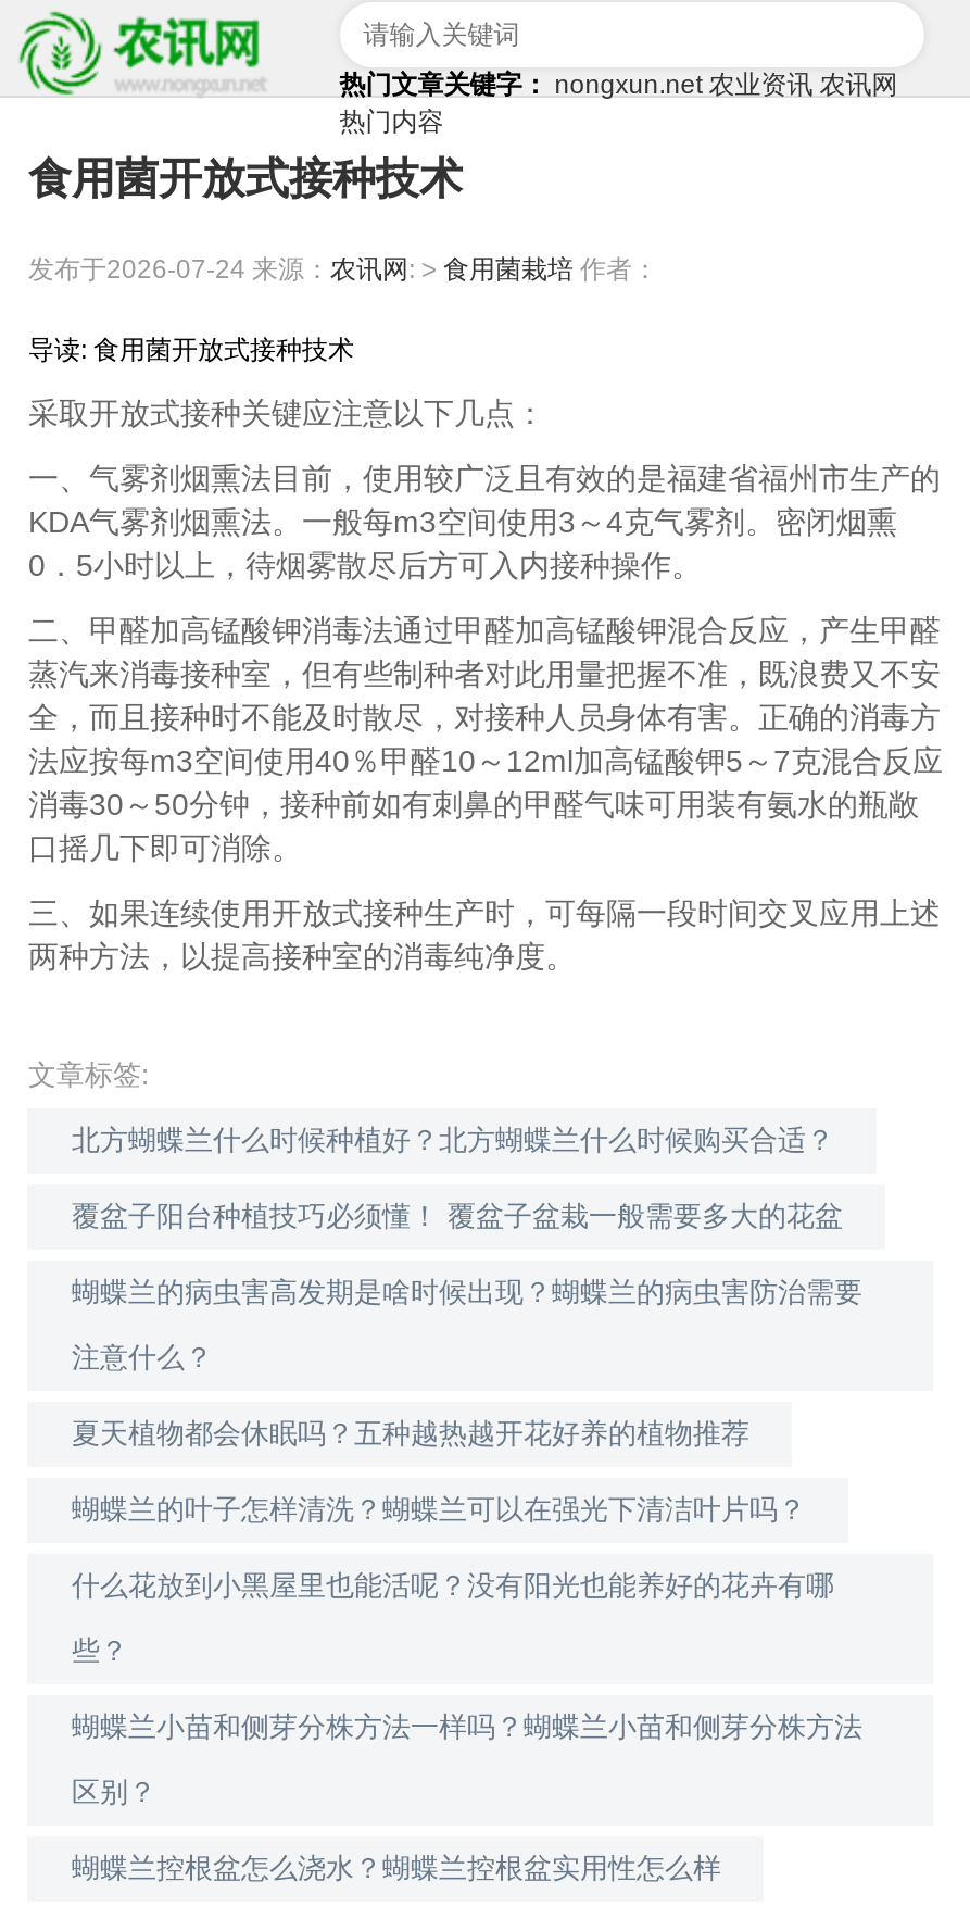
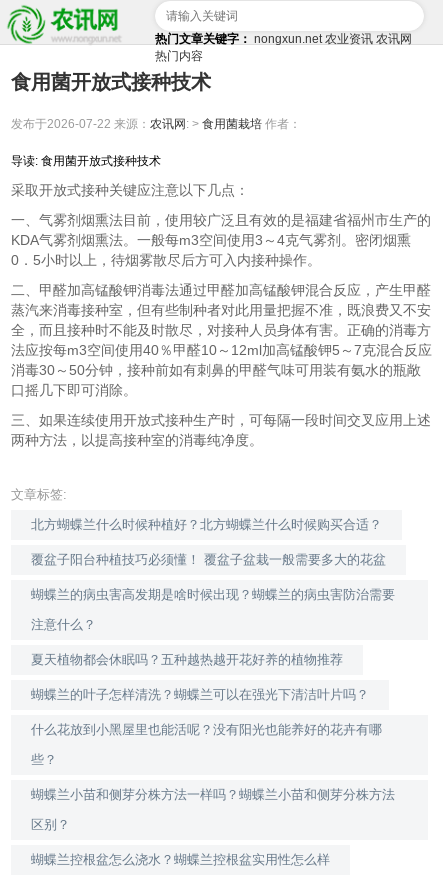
[28,254,658,285] 发布于2026-07-24 来源：农讯网: >食用菌栽培 作者： -> [11,117,301,131] 发布于2026-07-22 来源：农讯网: >食用菌栽培 作者：

